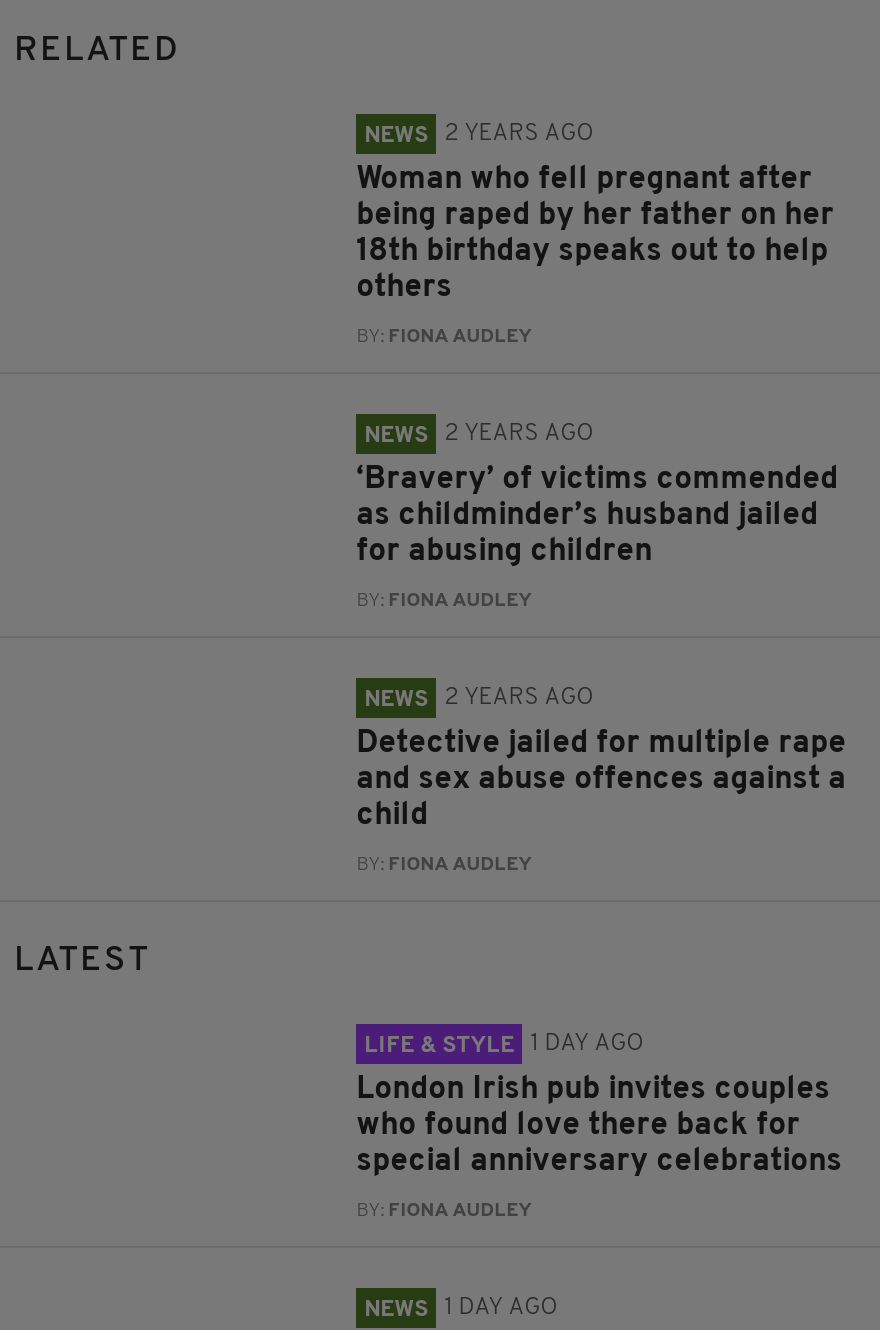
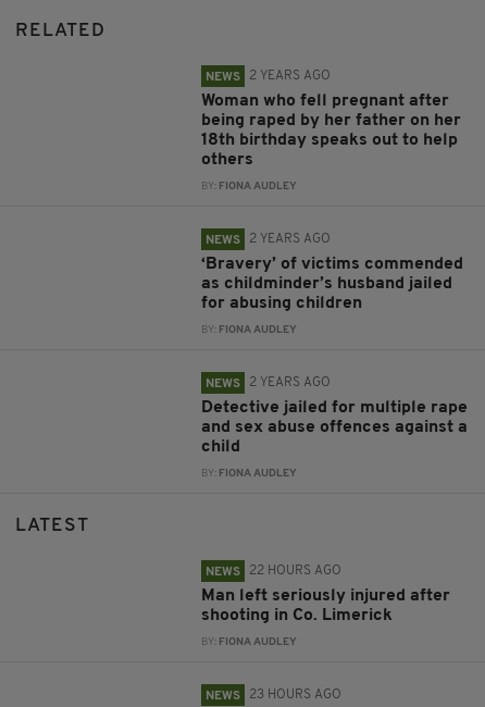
[364,1032,644,1058] LIFE & STYLE | 1 DAY AGO -> [206,565,342,579] NEWS | 22 HOURS AGO
[356,1074,842,1178] London Irish pub invites couples | who found love there back for | special anniversary celebrations -> [201,588,450,625] Man left seriously injured after | shooting in Co. Limerick
[364,1296,558,1322] NEWS 1 DAY AGO -> [206,689,342,703] NEWS 23 HOURS AGO

